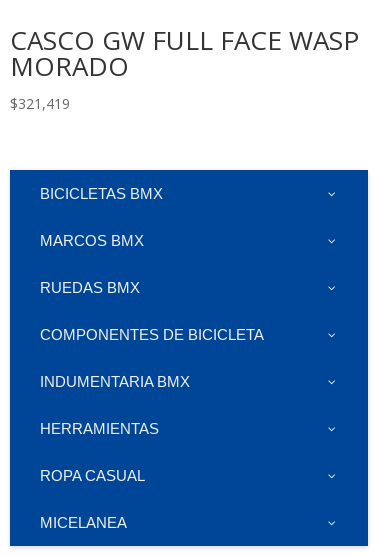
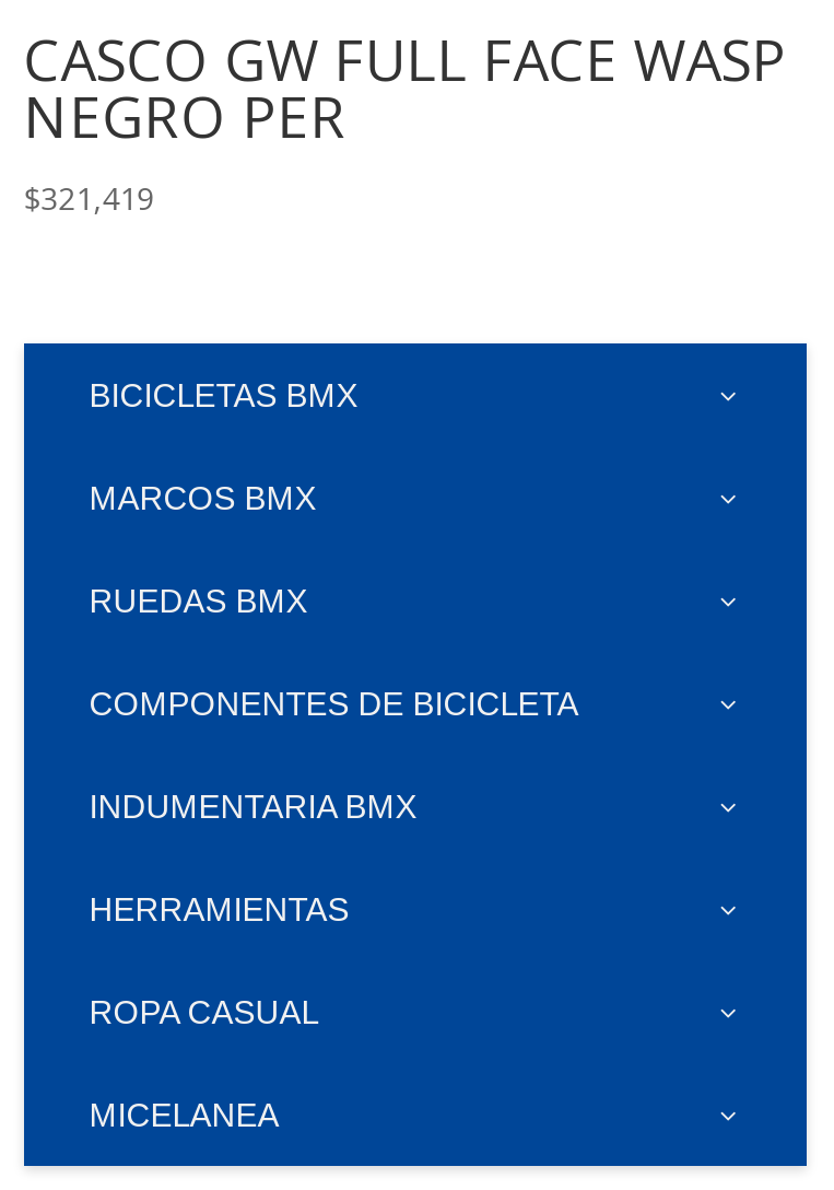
[10,48,129,84] MORADO -> [24,77,347,156] NEGRO PER

